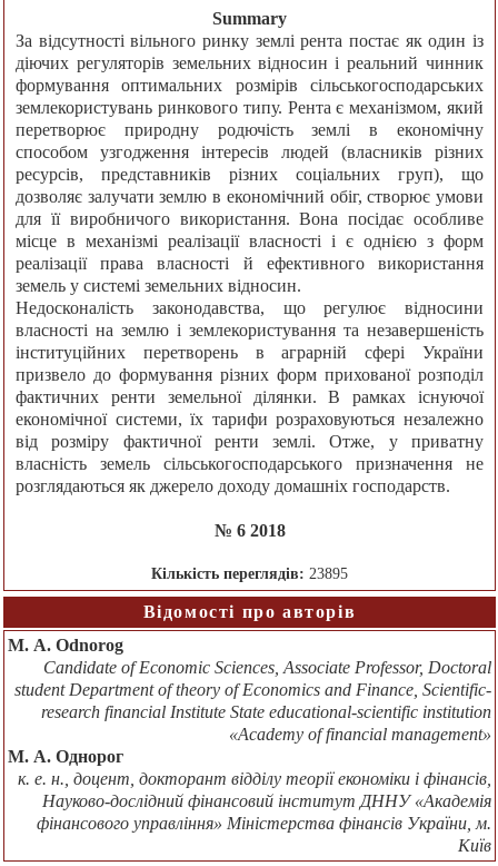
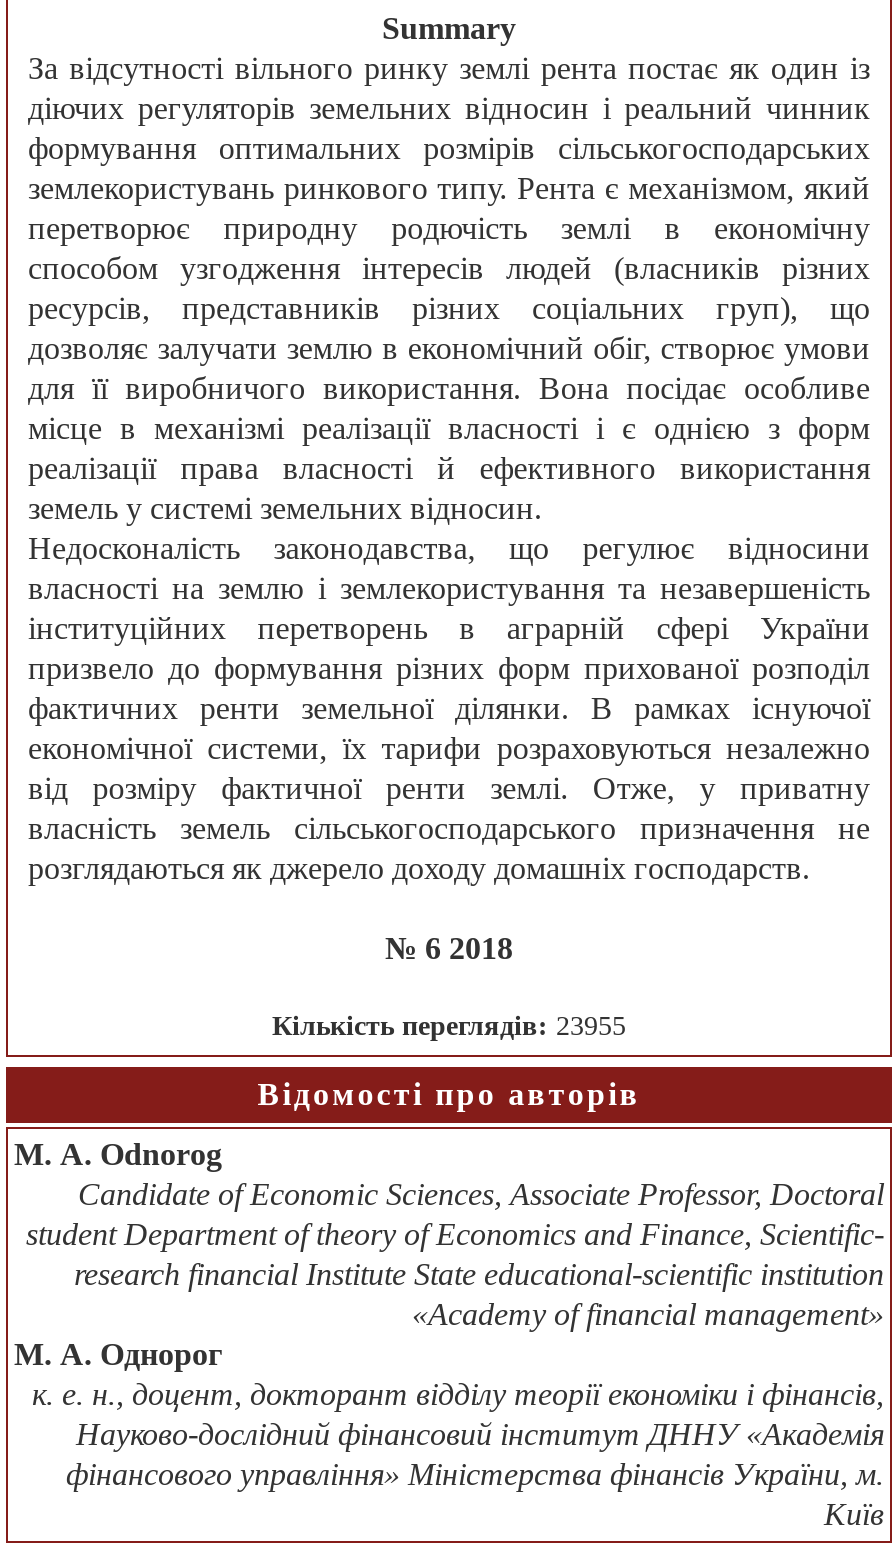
[151,566,348,582] Кількість переглядів: 23895 -> [272,1011,626,1041] Кількість переглядів: 23955

